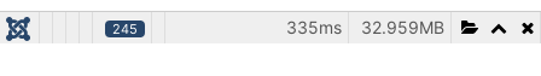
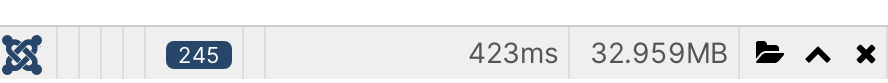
[286,17,444,37] 335ms 32.959MB -> [468,35,728,69] 423ms 32.959MB

